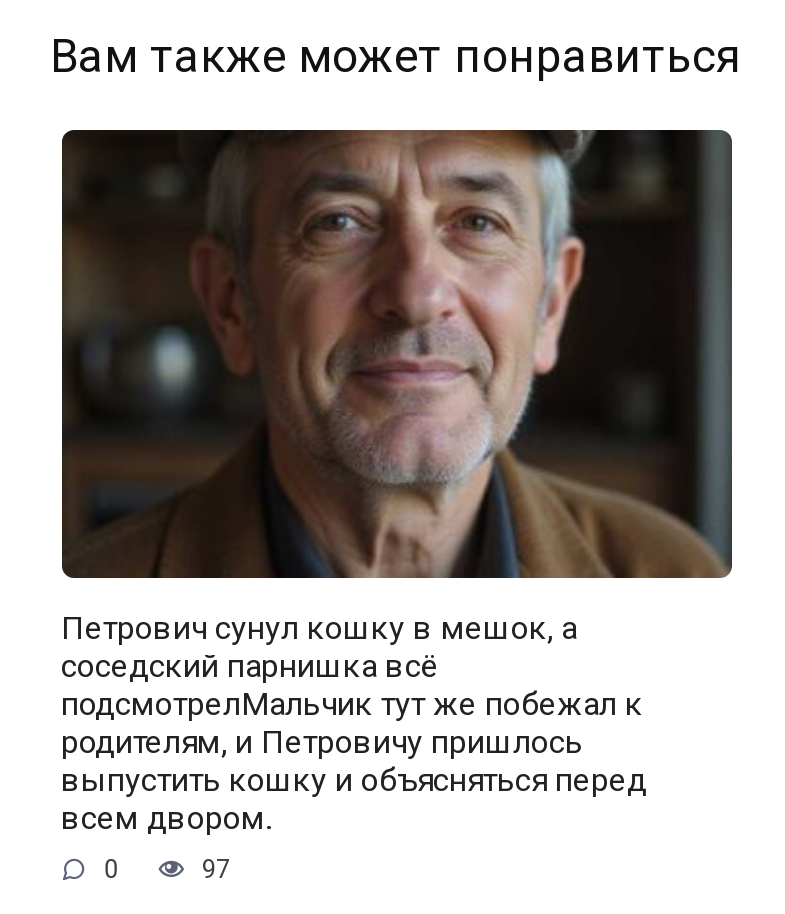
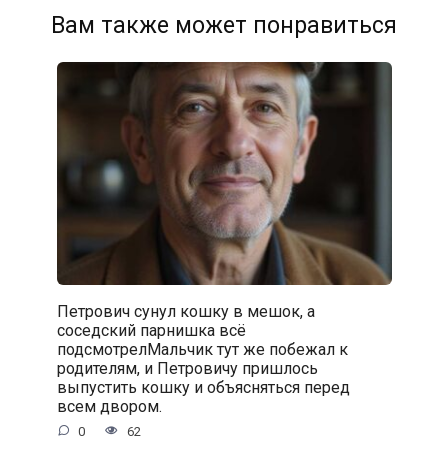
[202,854,230,884] 97 -> [127,424,141,439] 62

